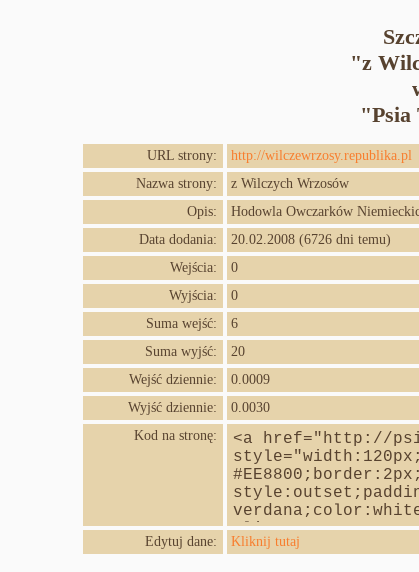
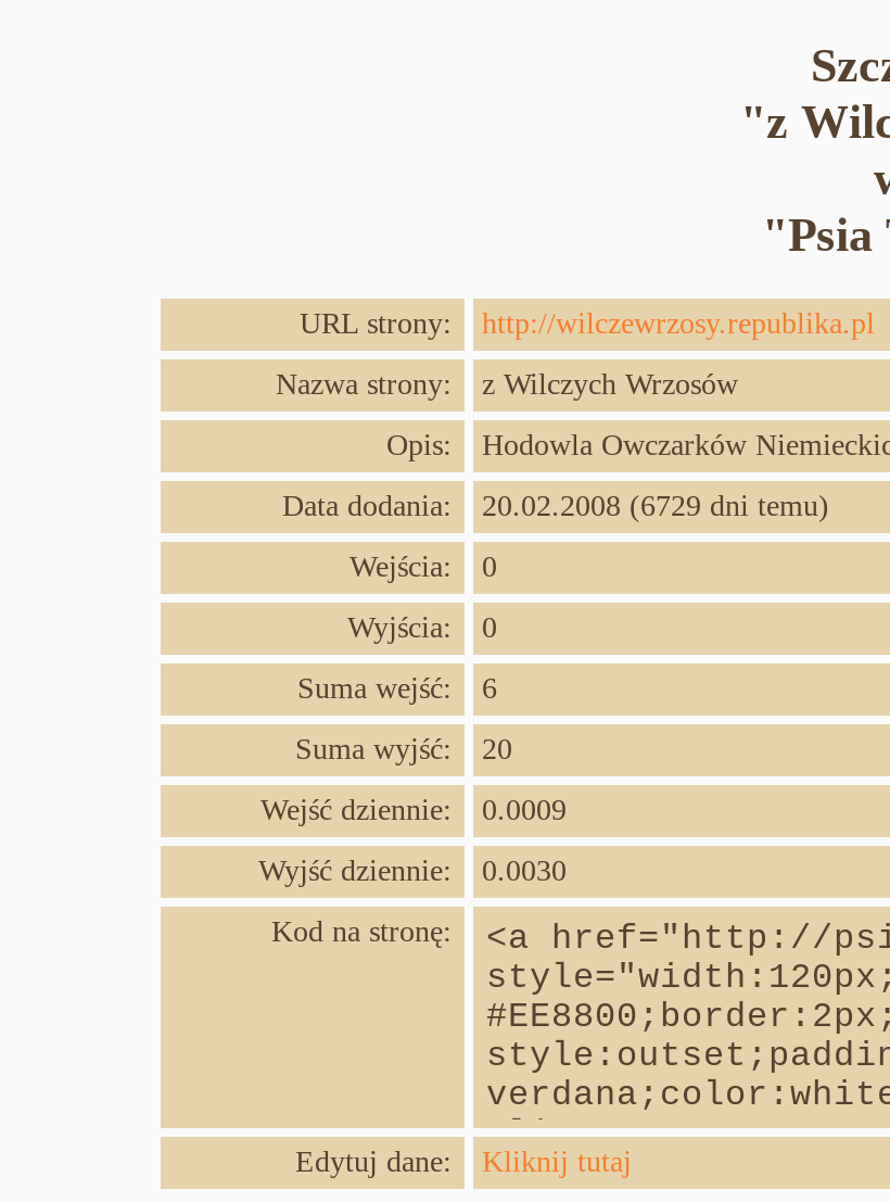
[139,232,391,247] Data dodania: 20.02.2008 (6726 dni temu) -> [282,491,829,523] Data dodania: 20.02.2008 (6729 dni temu)

